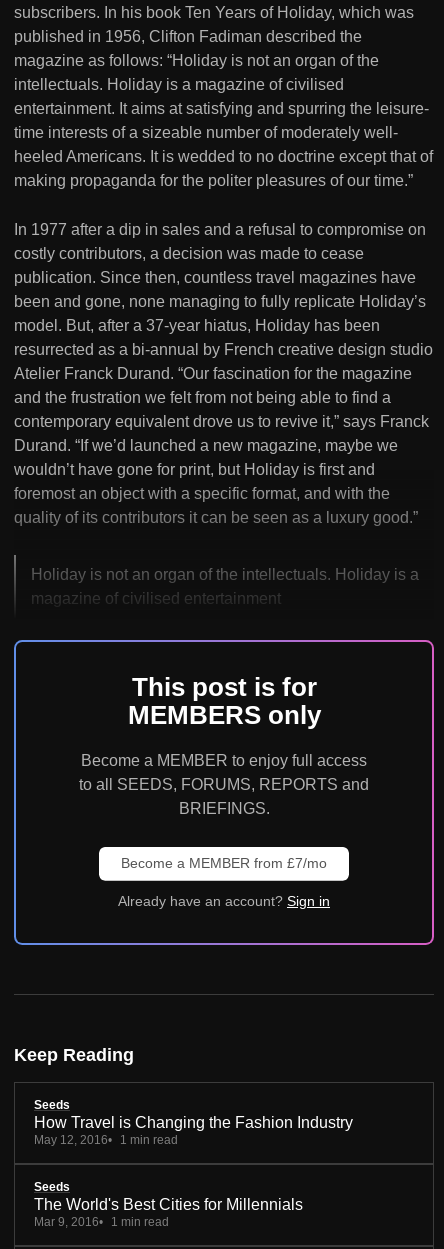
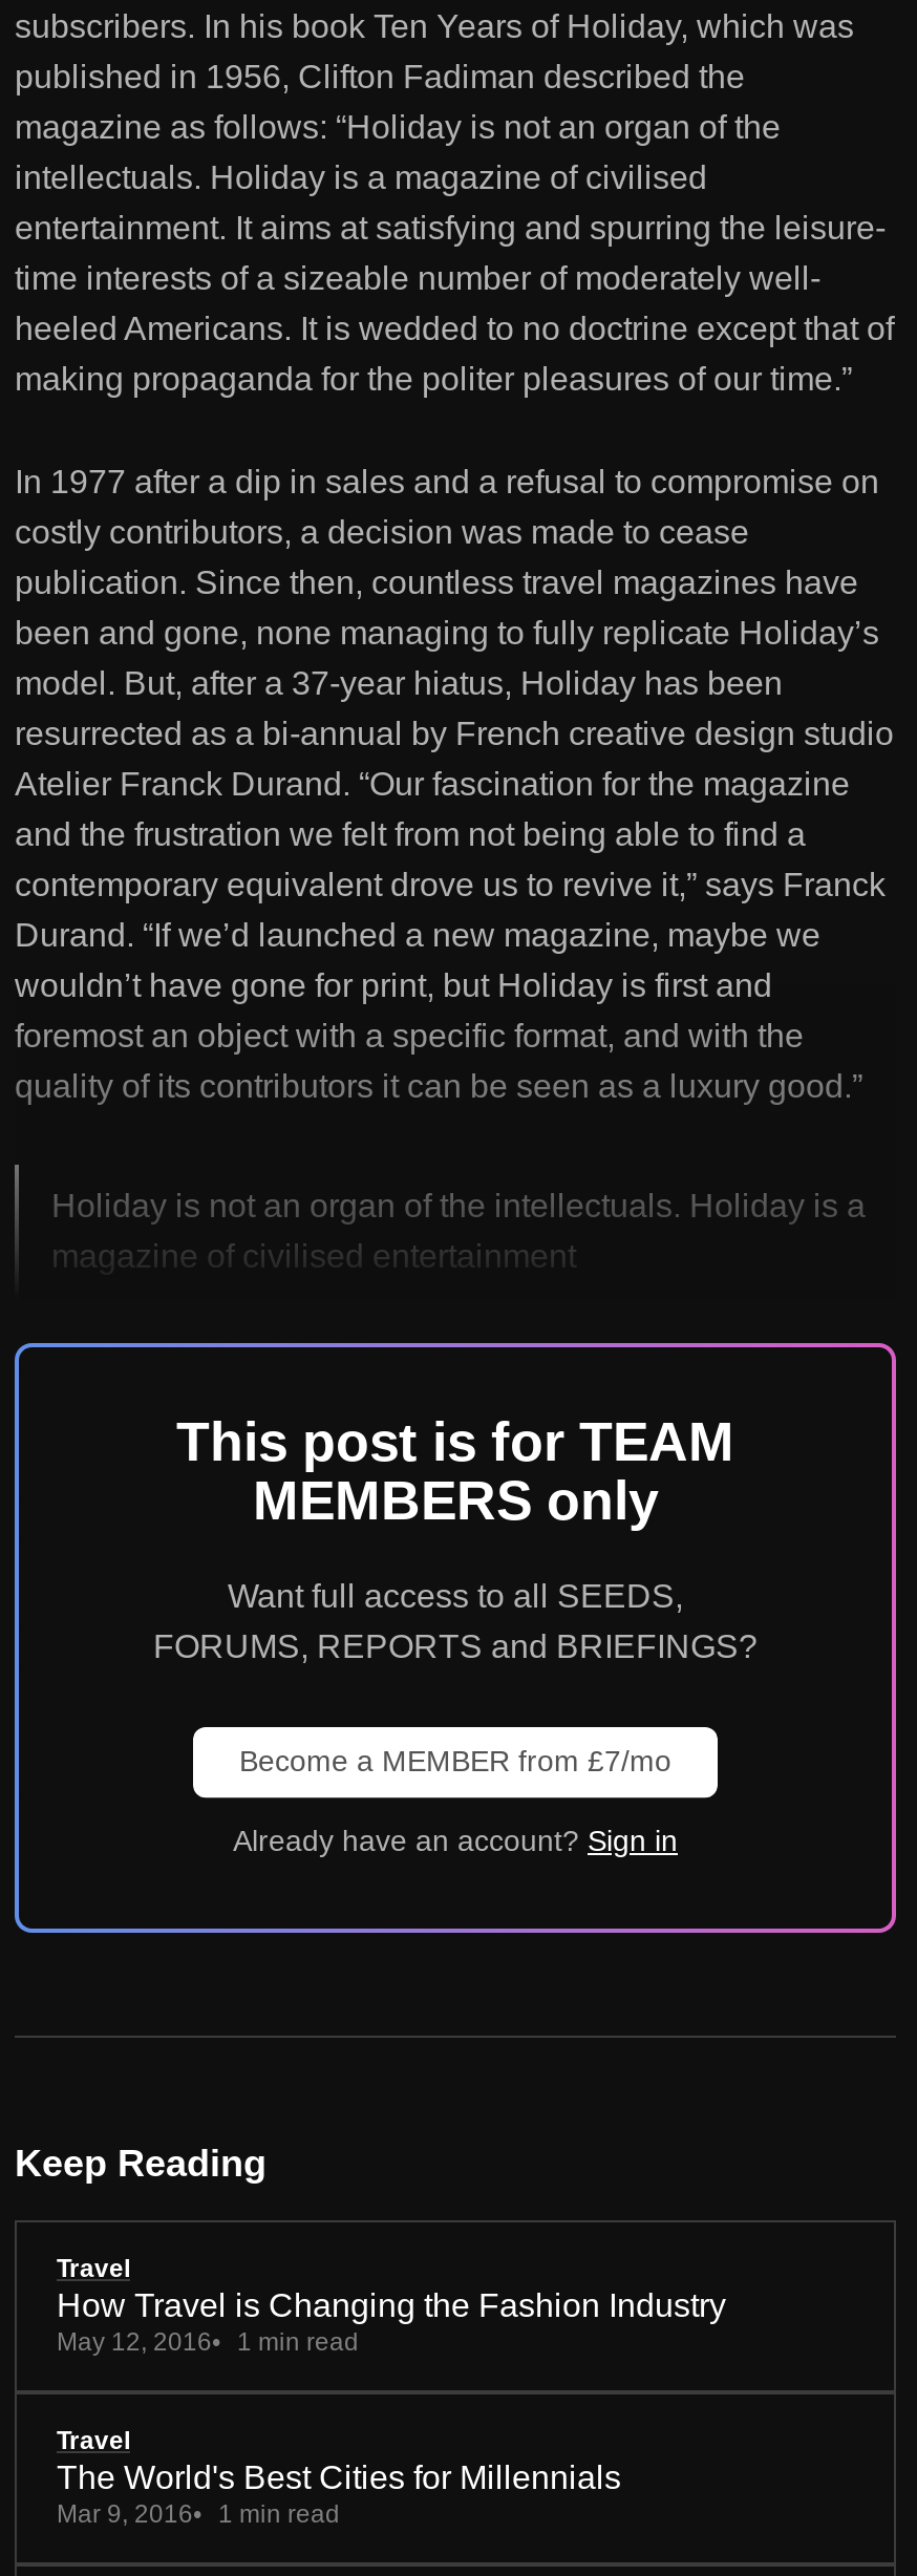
[131,672,316,702] This post is for -> [176,1410,734,1473] This post is for TEAM
[79,752,369,817] Become a MEMBER to enjoy full access | to all SEEDS, FORUMS, REPORTS and | BRIEFINGS. -> [153,1579,758,1665] Want full access to all SEEDS, | FORUMS, REPORTS and BRIEFINGS?
[34,1098,70,1112] Seeds -> [57,2254,130,2283] Travel
[34,1180,70,1194] Seeds -> [57,2426,130,2456] Travel

